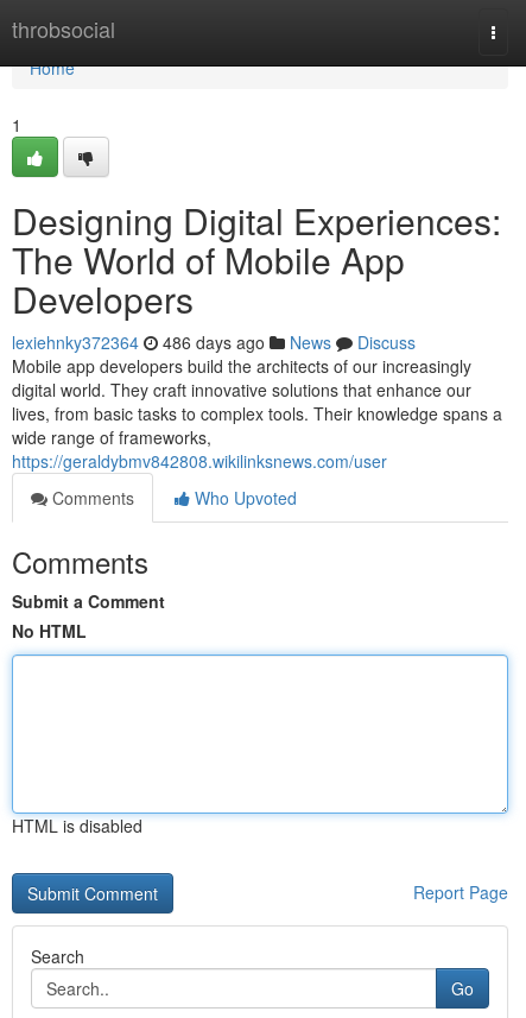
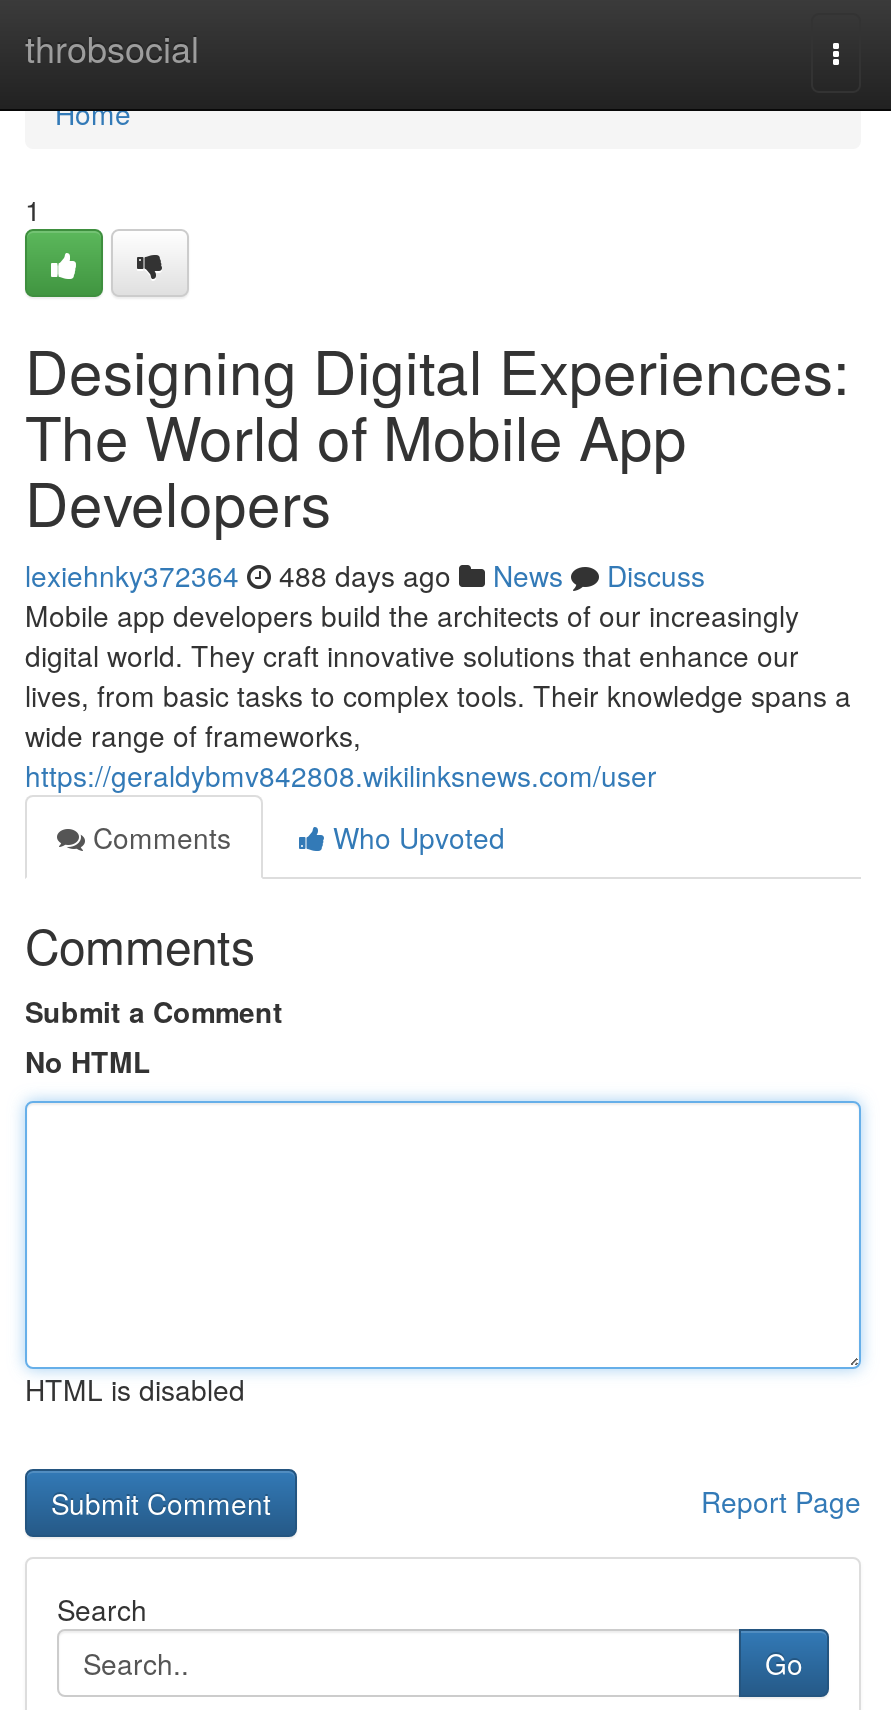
[12,330,416,354] lexiehnky372364 486 days ago News Discuss -> [25,555,705,595] lexiehnky372364 488 days ago News Discuss

